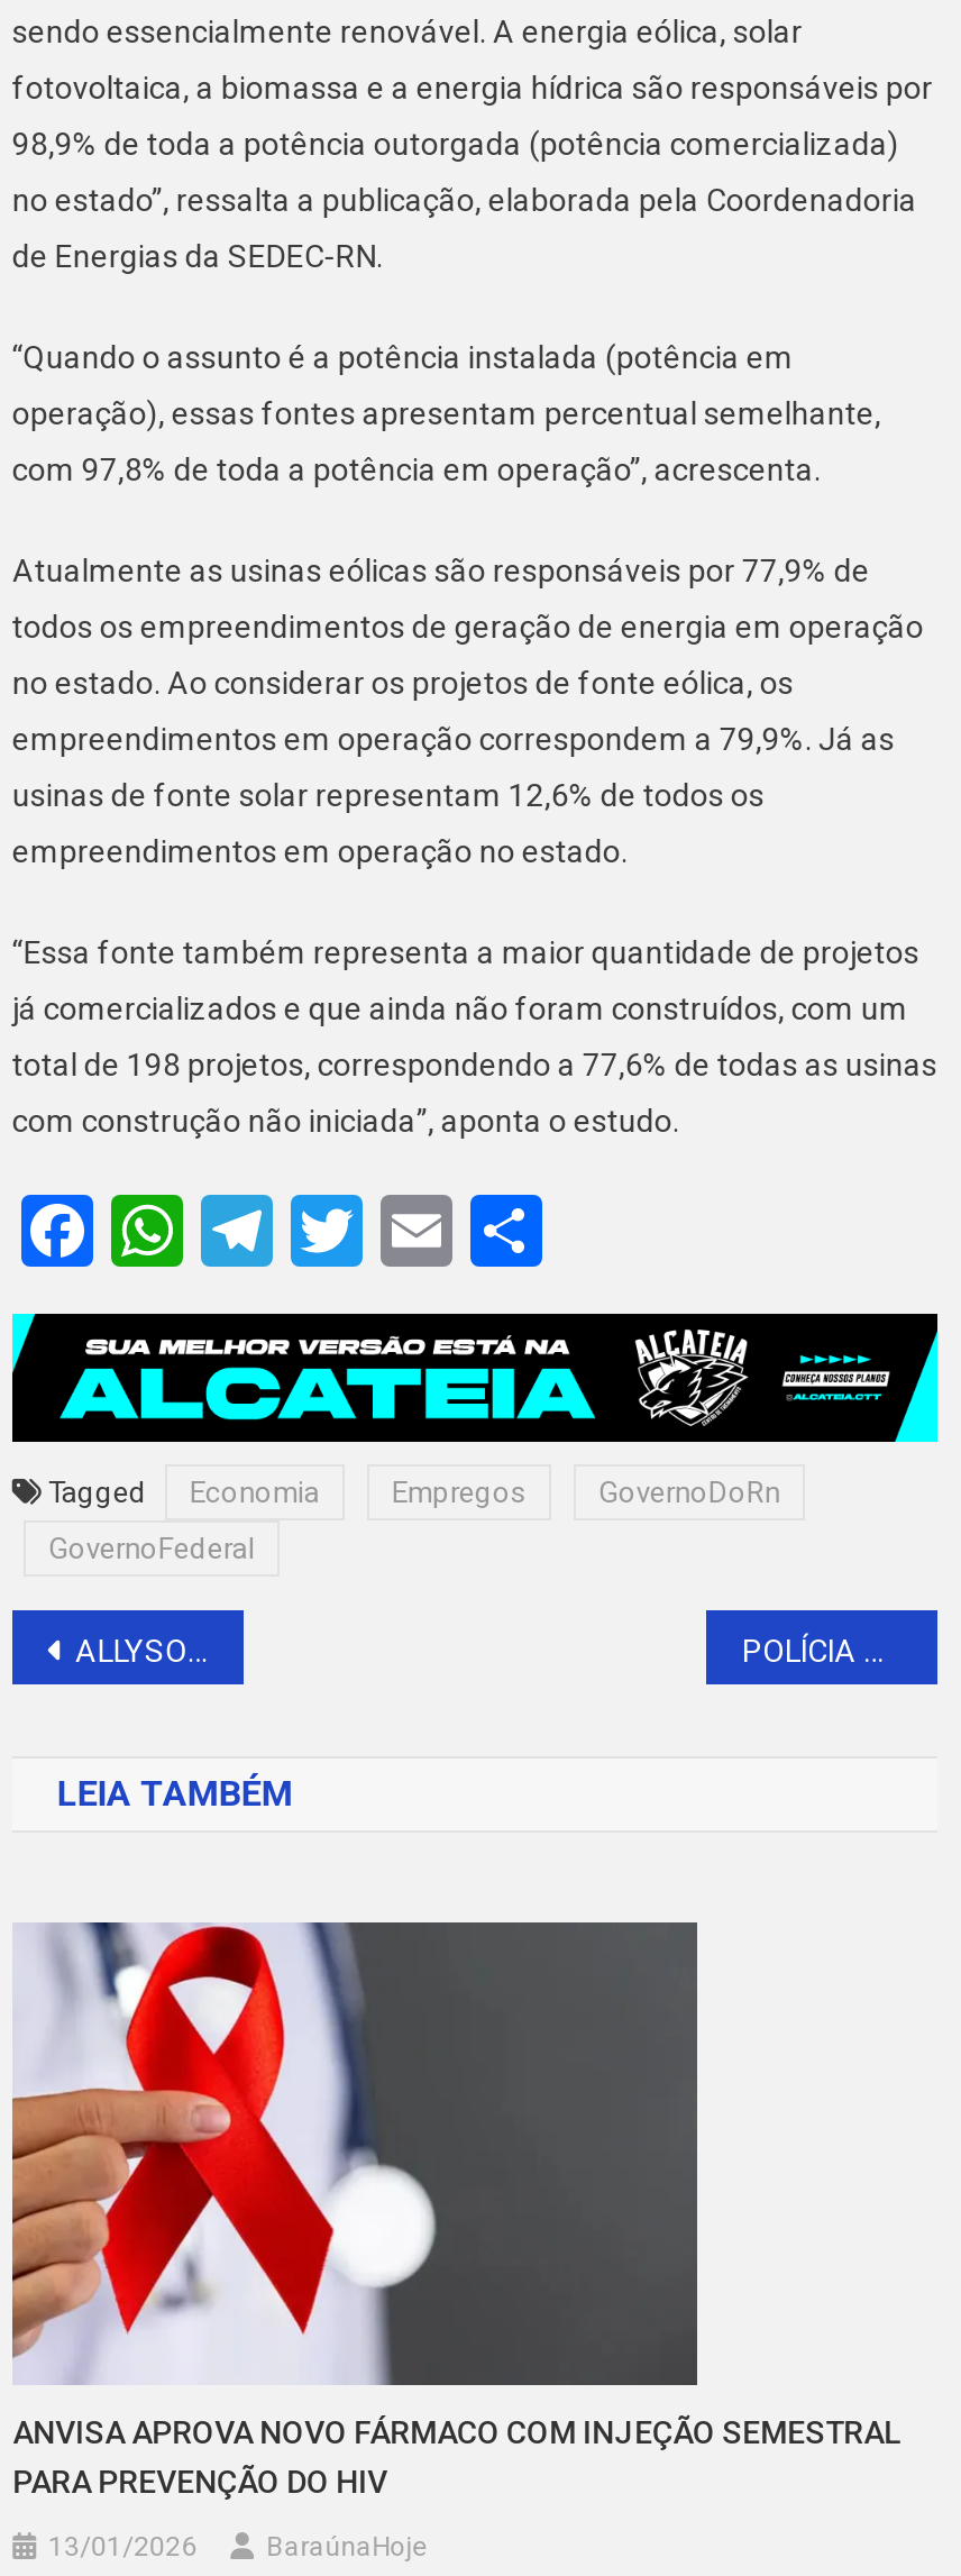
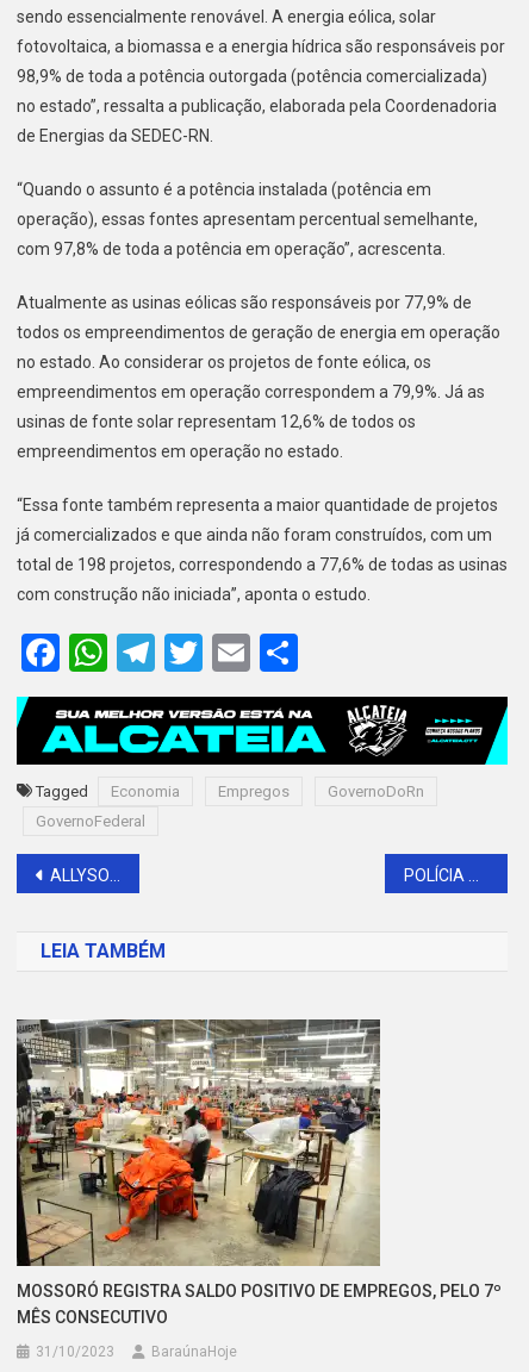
[10,1920,899,2501] [image] | ANVISA APROVA NOVO FÁRMACO COM INJEÇÃO SEMESTRAL | PARA PREVENÇÃO DO HIV -> [15,1018,502,1327] [image] | MOSSORÓ REGISTRA SALDO POSITIVO DE EMPREGOS, PELO 7º | MÊS CONSECUTIVO
[48,2532,197,2563] 13/01/2026 -> [36,1344,114,1361] 31/10/2023

